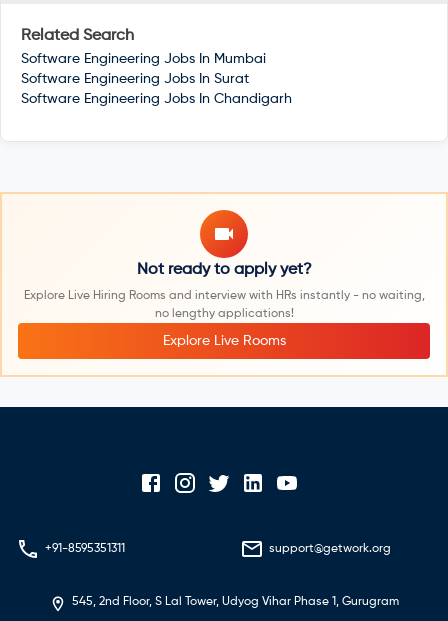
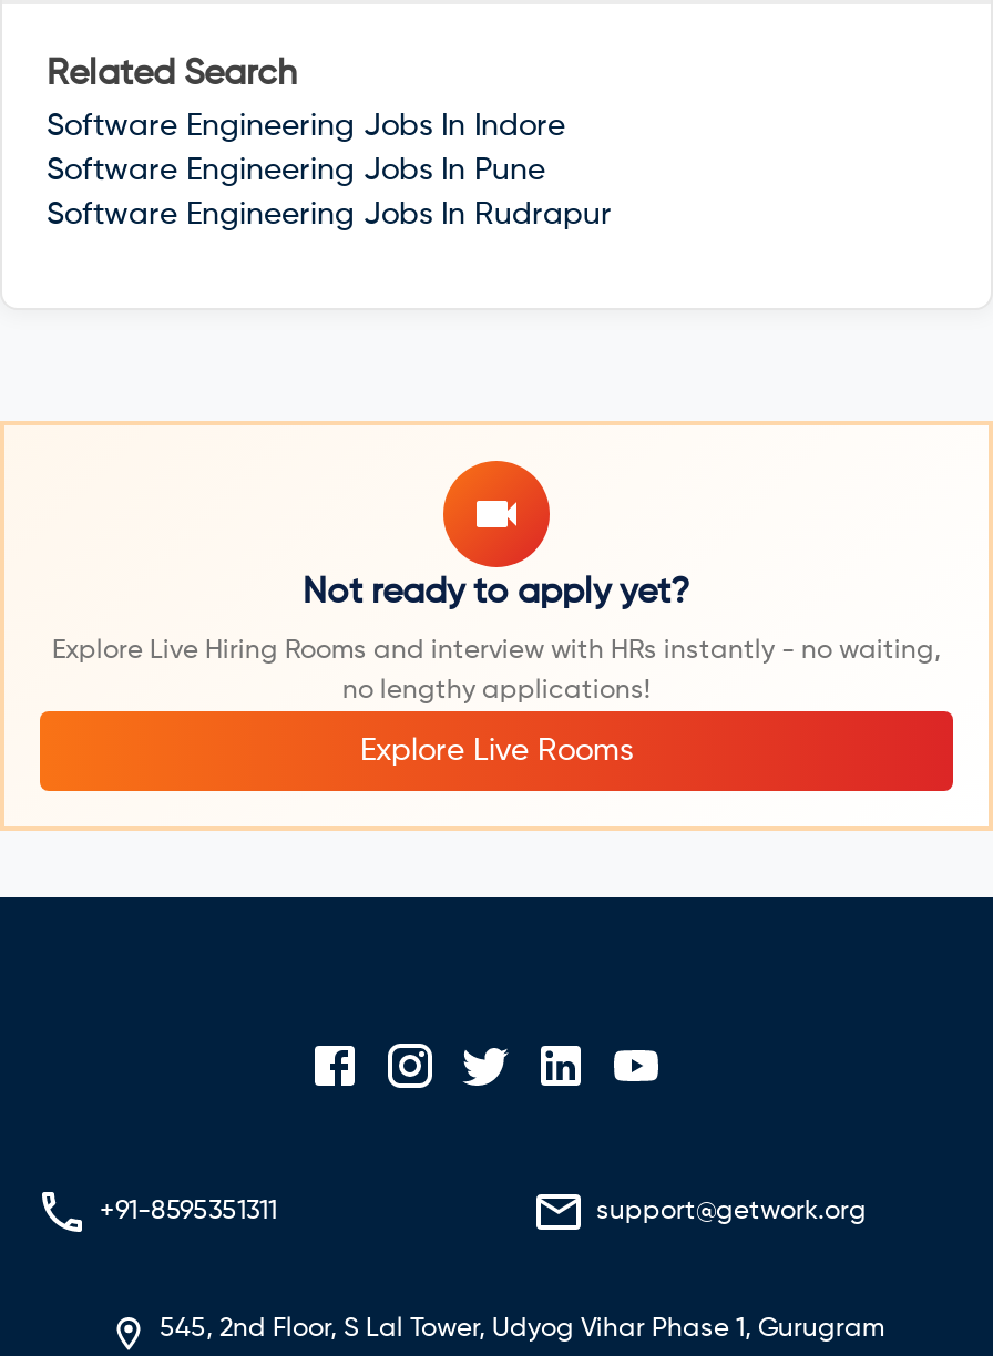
[21,52,266,66] Software Engineering Jobs In Mumbai -> [47,110,565,141] Software Engineering Jobs In Indore
[21,72,249,86] Software Engineering Jobs In Surat -> [47,155,545,186] Software Engineering Jobs In Pune
[21,92,292,106] Software Engineering Jobs In Chandigarh -> [47,199,612,230] Software Engineering Jobs In Rudrapur

